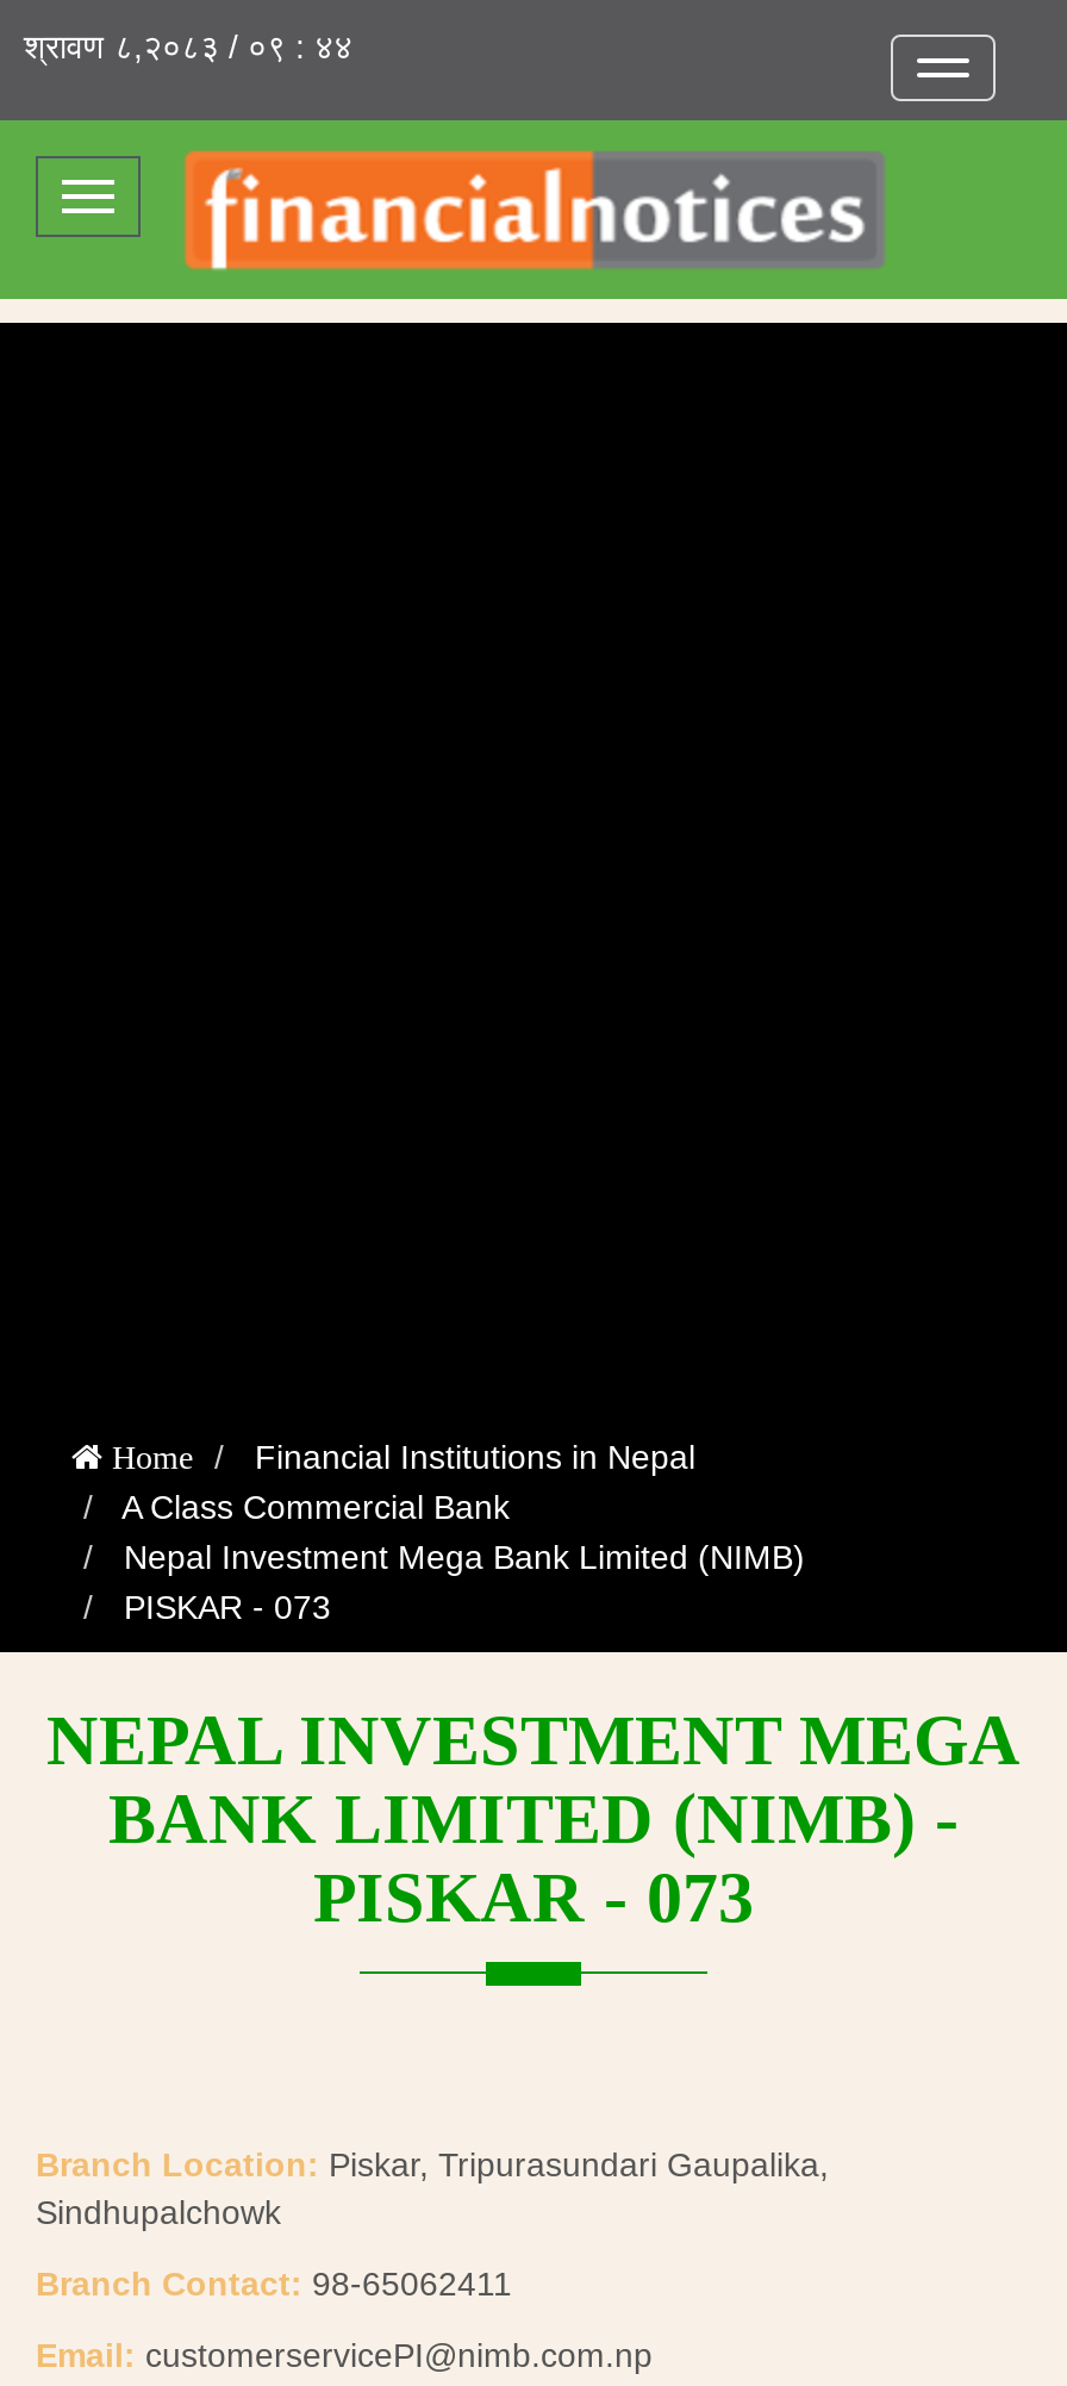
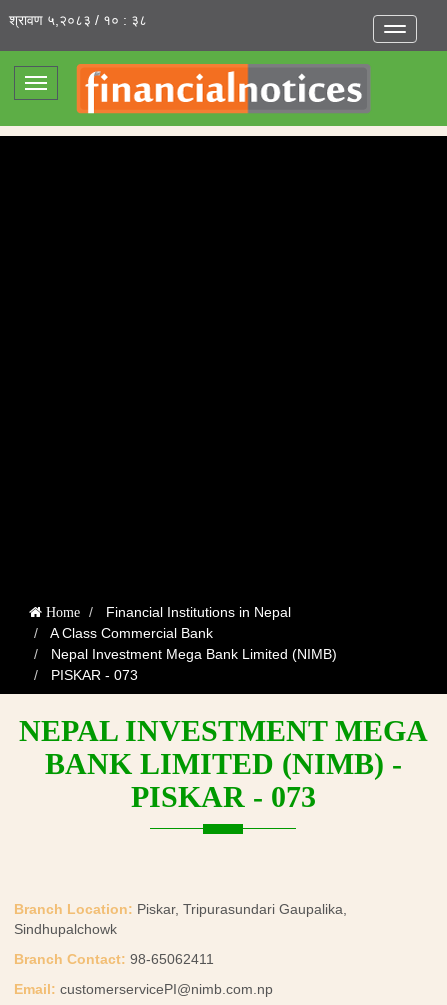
[24,27,352,66] श्रावण ८,२०८३ / ०९ : ४४ -> [9,12,147,28] श्रावण ५,२०८३ / १० : ३८

